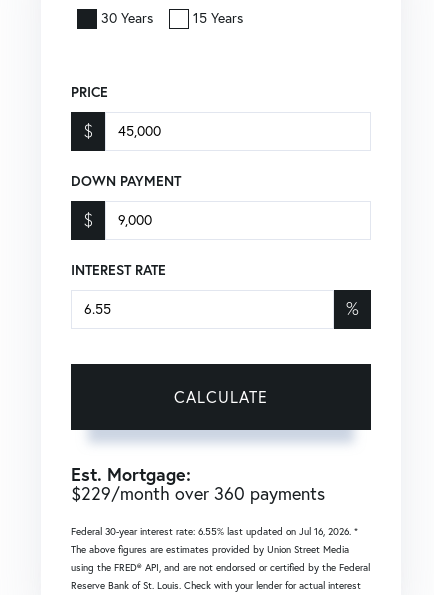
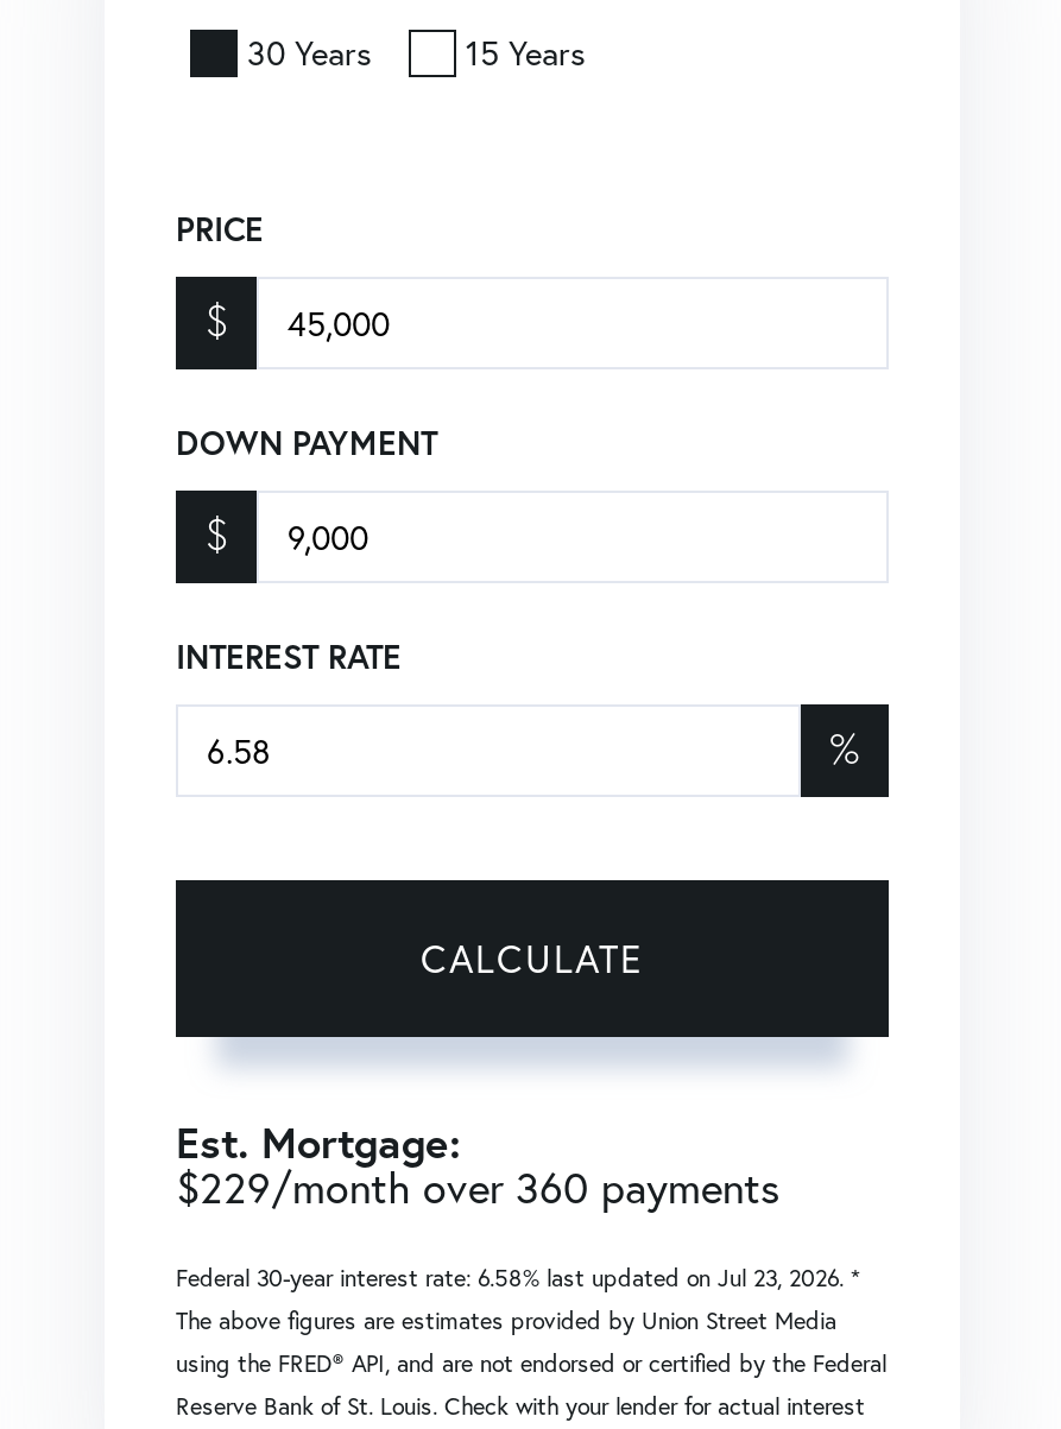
[71,525,358,538] Federal 30-year interest rate: 6.55% last updated on Jul 16, 2026. * -> [176,1262,860,1293] Federal 30-year interest rate: 6.58% last updated on Jul 23, 2026. *

